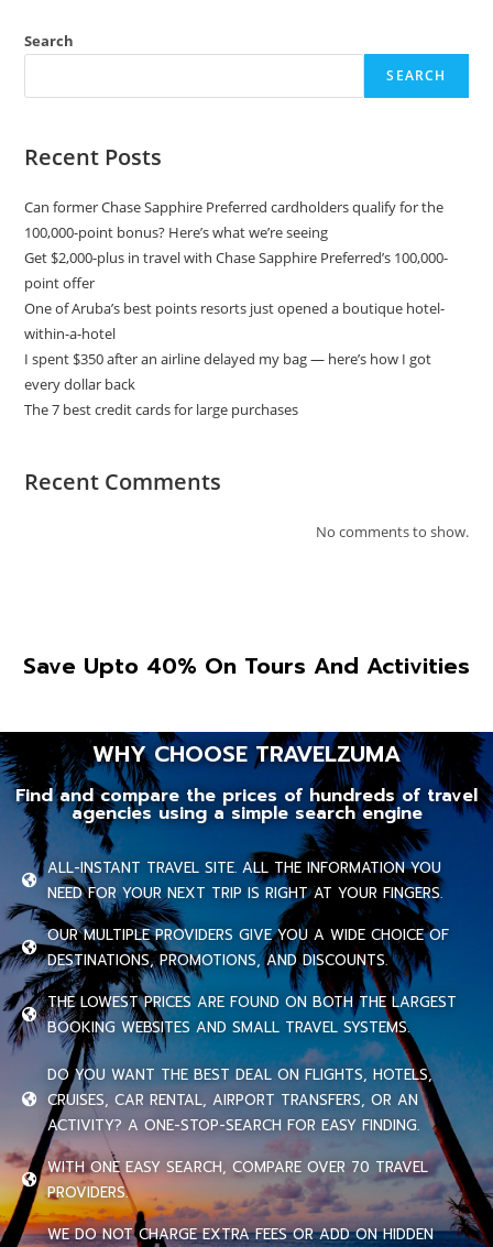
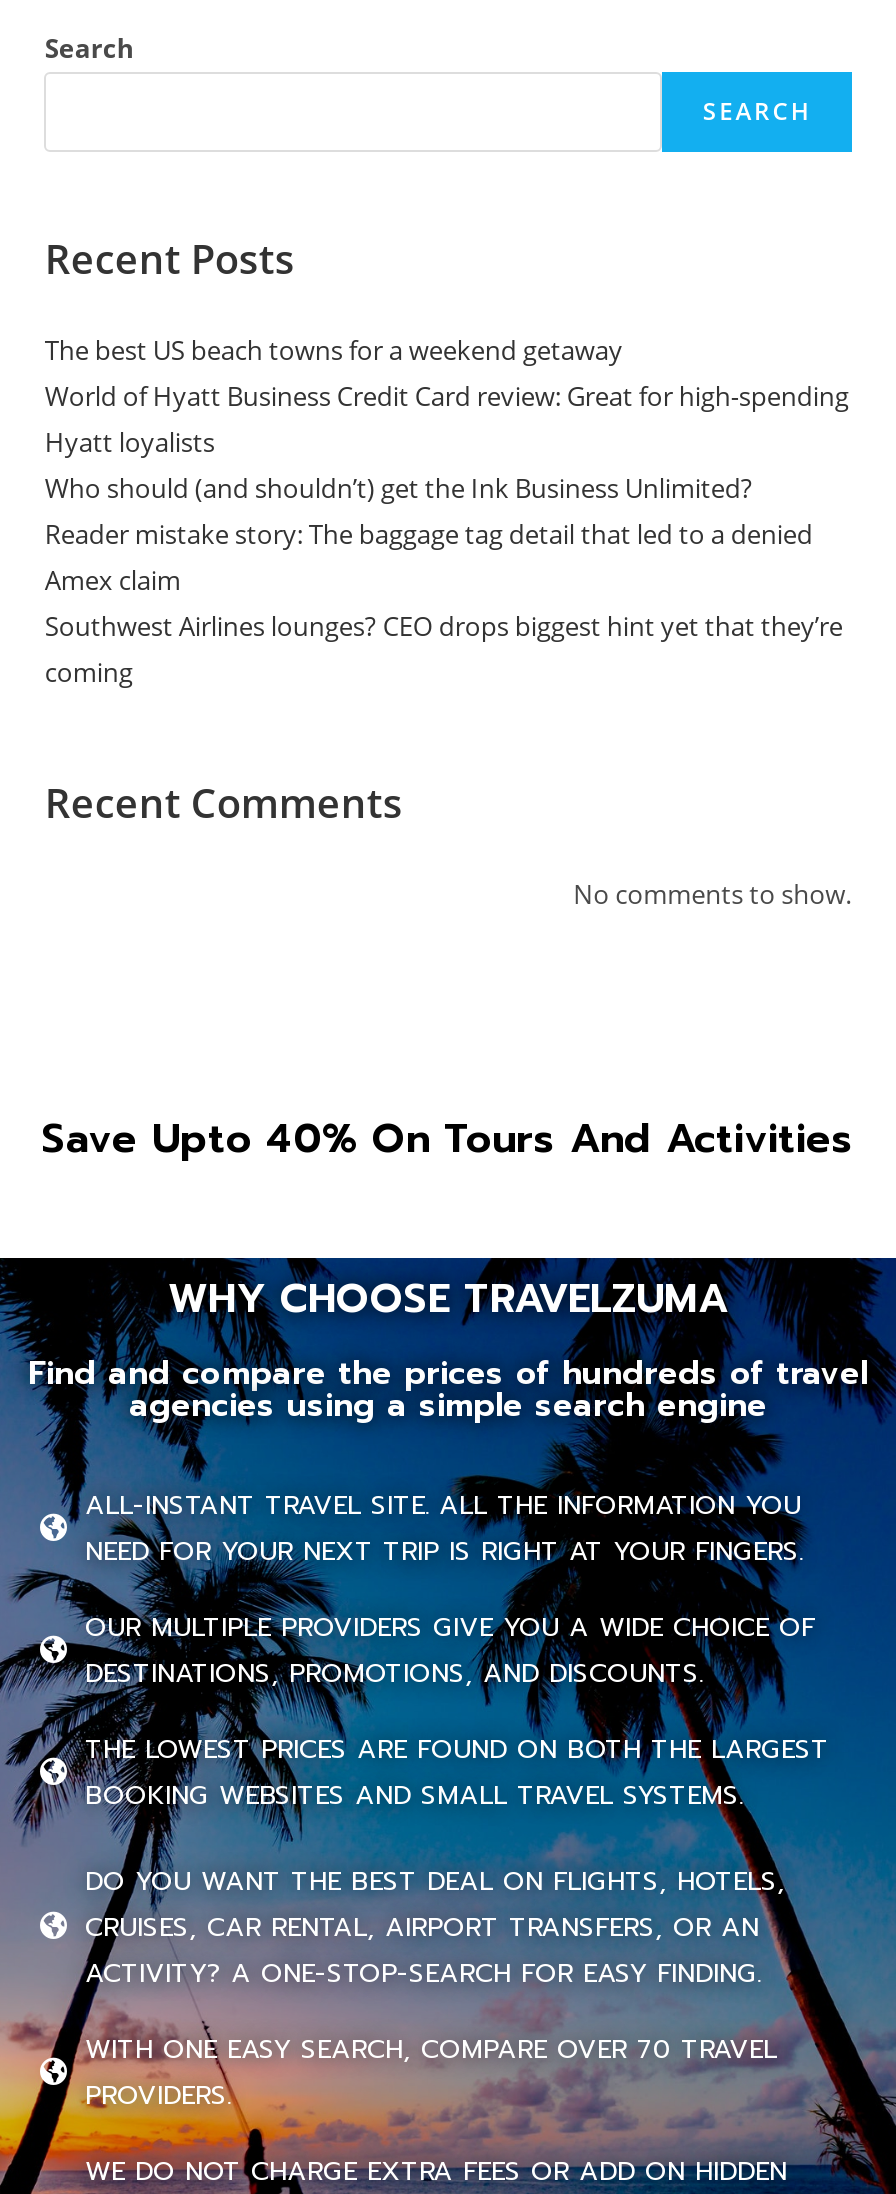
[25,197,448,419] Can former Chase Sapphire Preferred cardholders qualify for the | 100,000-point bonus? Here’s what we’re seeing | Get $2,000-plus in travel with Chase Sapphire Preferred’s 100,000- | point offer | One of Aruba’s best points resorts just opened a boutique hotel- | within-a-hotel | I spent $350 after an airline delayed my bag — here’s how I got | every dollar back | The 7 best credit cards for large purchases -> [45,331,849,689] The best US beach towns for a weekend getaway | World of Hyatt Business Credit Card review: Great for high-spending | Hyatt loyalists | Who should (and shouldn’t) get the Ink Business Unlimited? | Reader mistake story: The baggage tag detail that led to a denied | Amex claim | Southwest Airlines lounges? CEO drops biggest hint yet that they’re | coming

